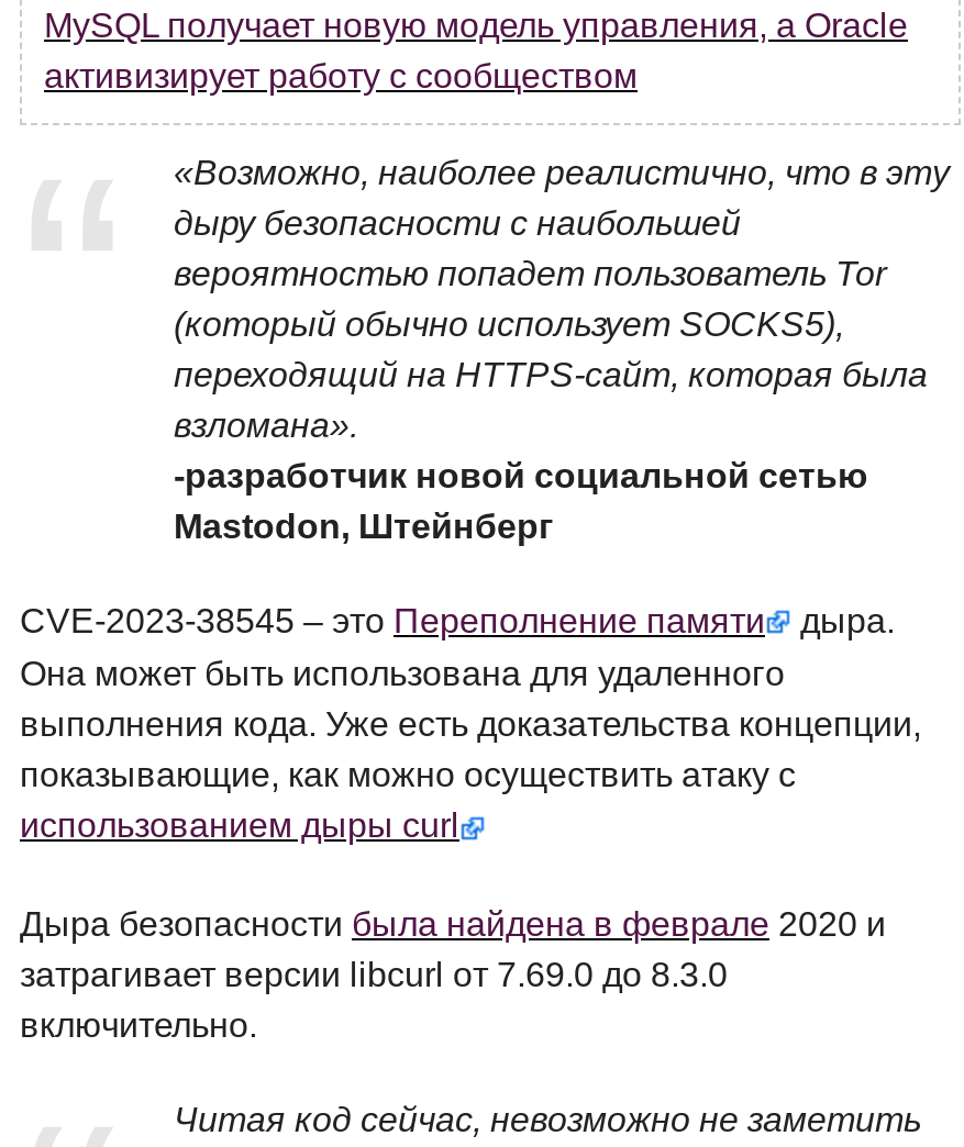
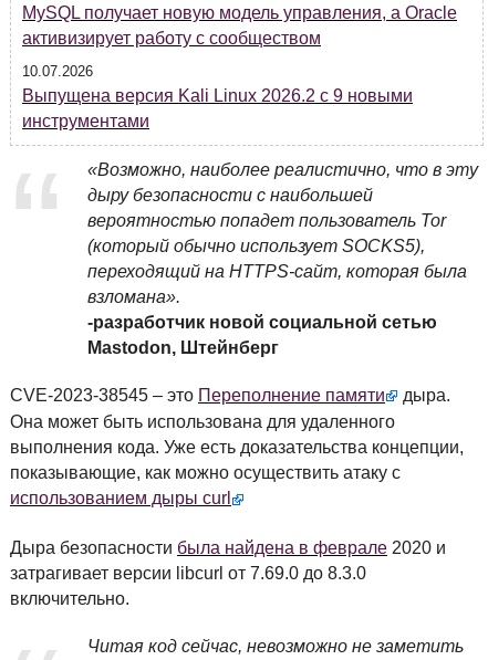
none -> [22,64,413,130] 10.07.2026 | Выпущена версия Kali Linux 2026.2 с 9 новыми | инструментами

